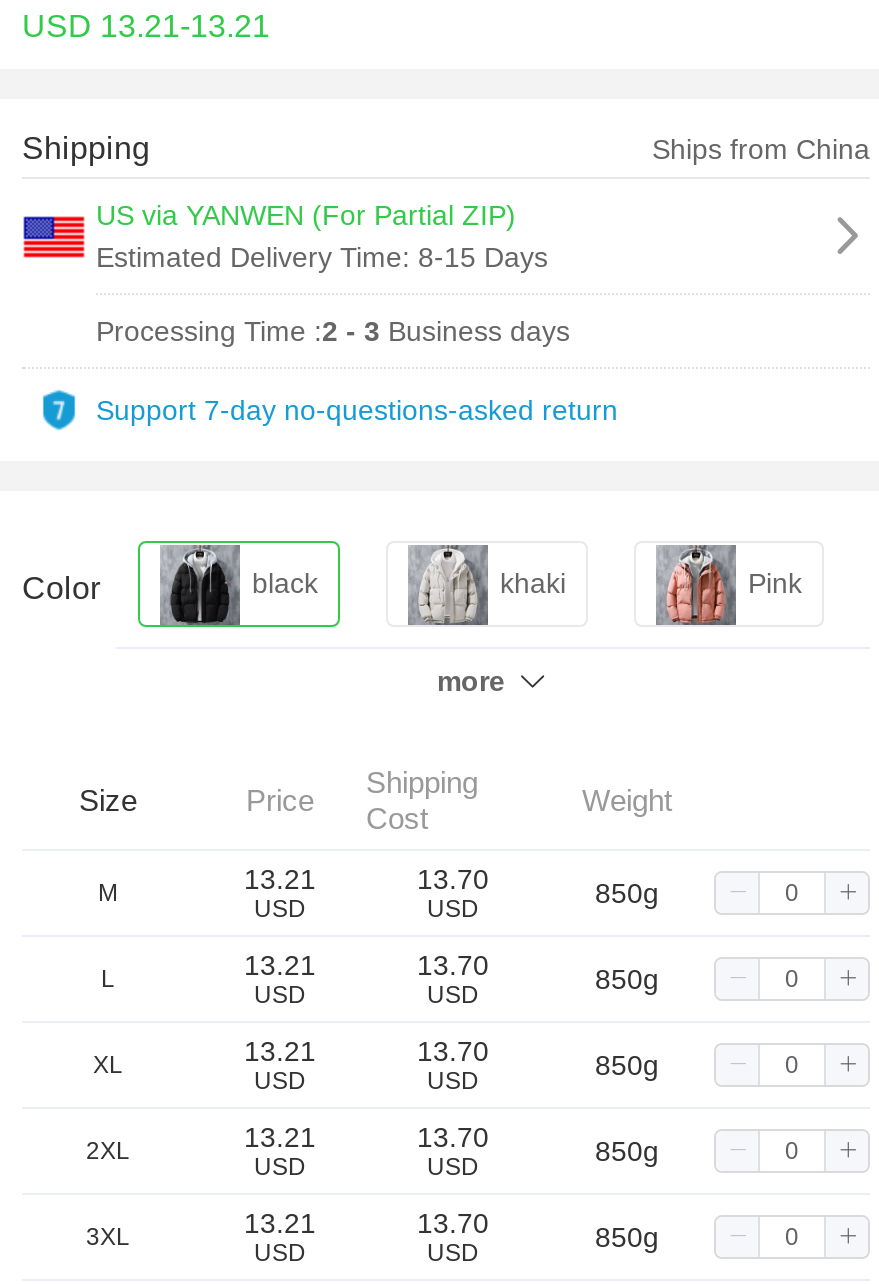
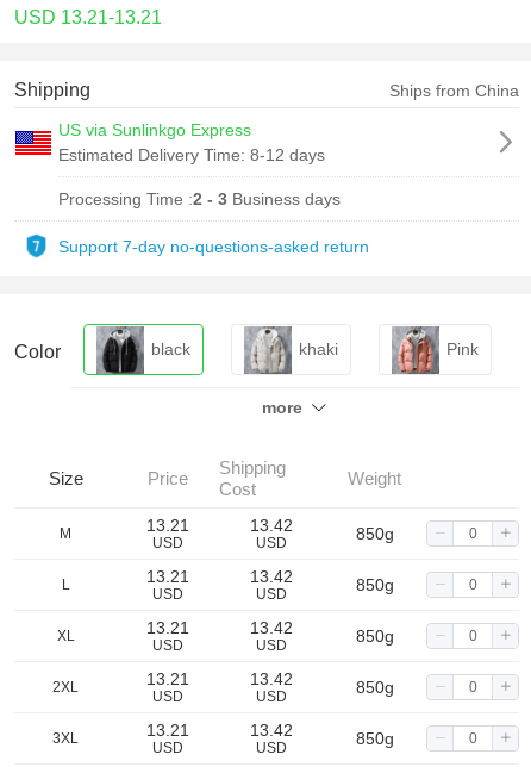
[96,199,548,273] US via YANWEN (For Partial ZIP) | Estimated Delivery Time: 8-15 Days -> [58,120,325,164] US via Sunlinkgo Express | Estimated Delivery Time: 8-12 days
[417,863,489,895] 13.70 -> [249,516,292,535] 13.42
[417,949,489,981] 13.70 -> [249,567,292,586] 13.42
[417,1035,489,1067] 13.70 -> [249,618,292,637] 13.42
[417,1121,489,1153] 13.70 -> [249,669,292,688] 13.42
[417,1207,489,1239] 13.70 -> [249,721,292,740] 13.42

